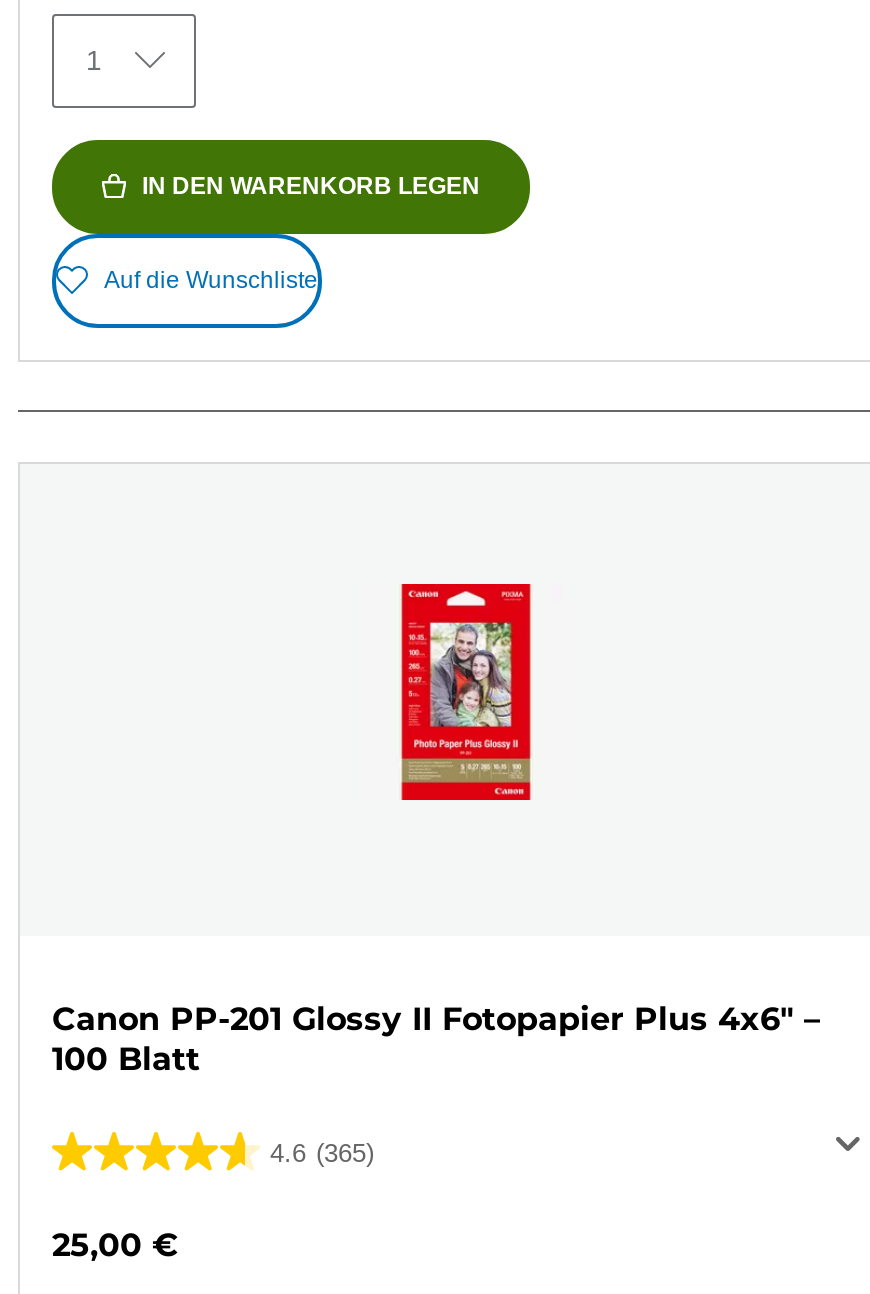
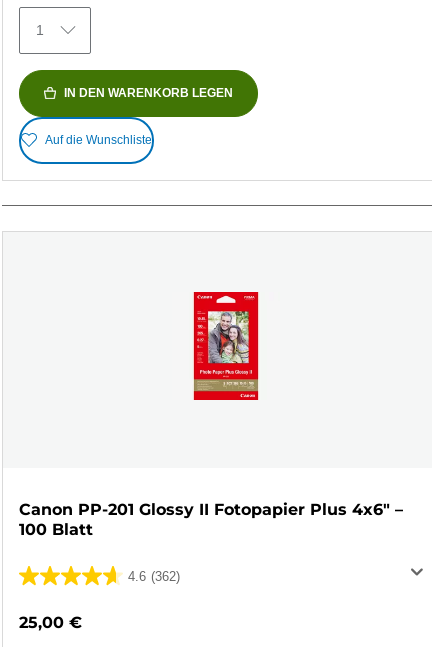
[270,1138,374,1168] 4.6 (365) -> [128,569,180,584] 4.6 (362)

